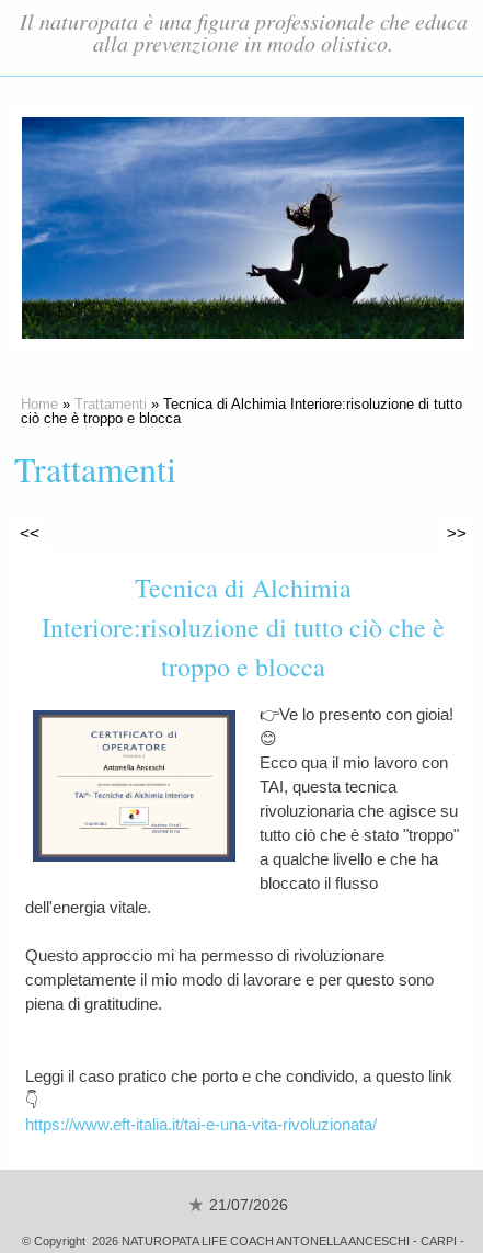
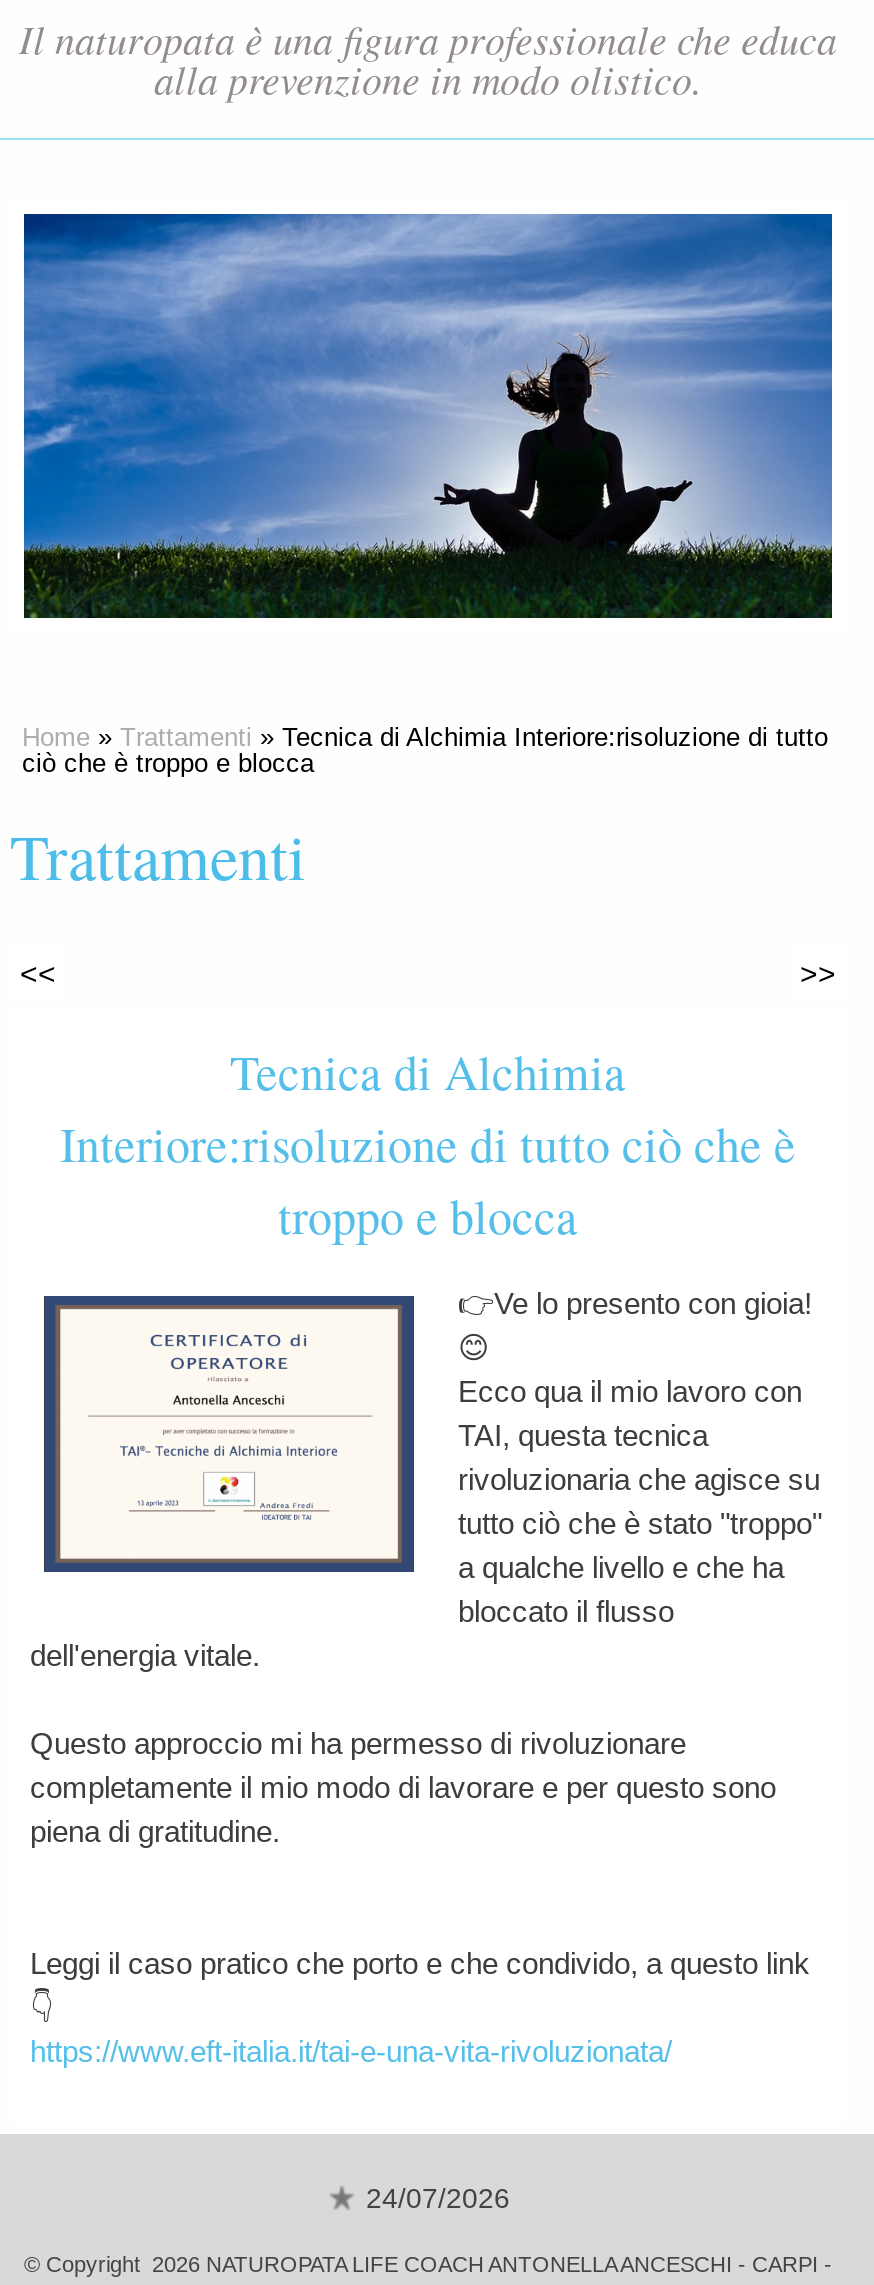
[209,1196,288,1214] 21/07/2026 -> [366,2182,510,2214] 24/07/2026

